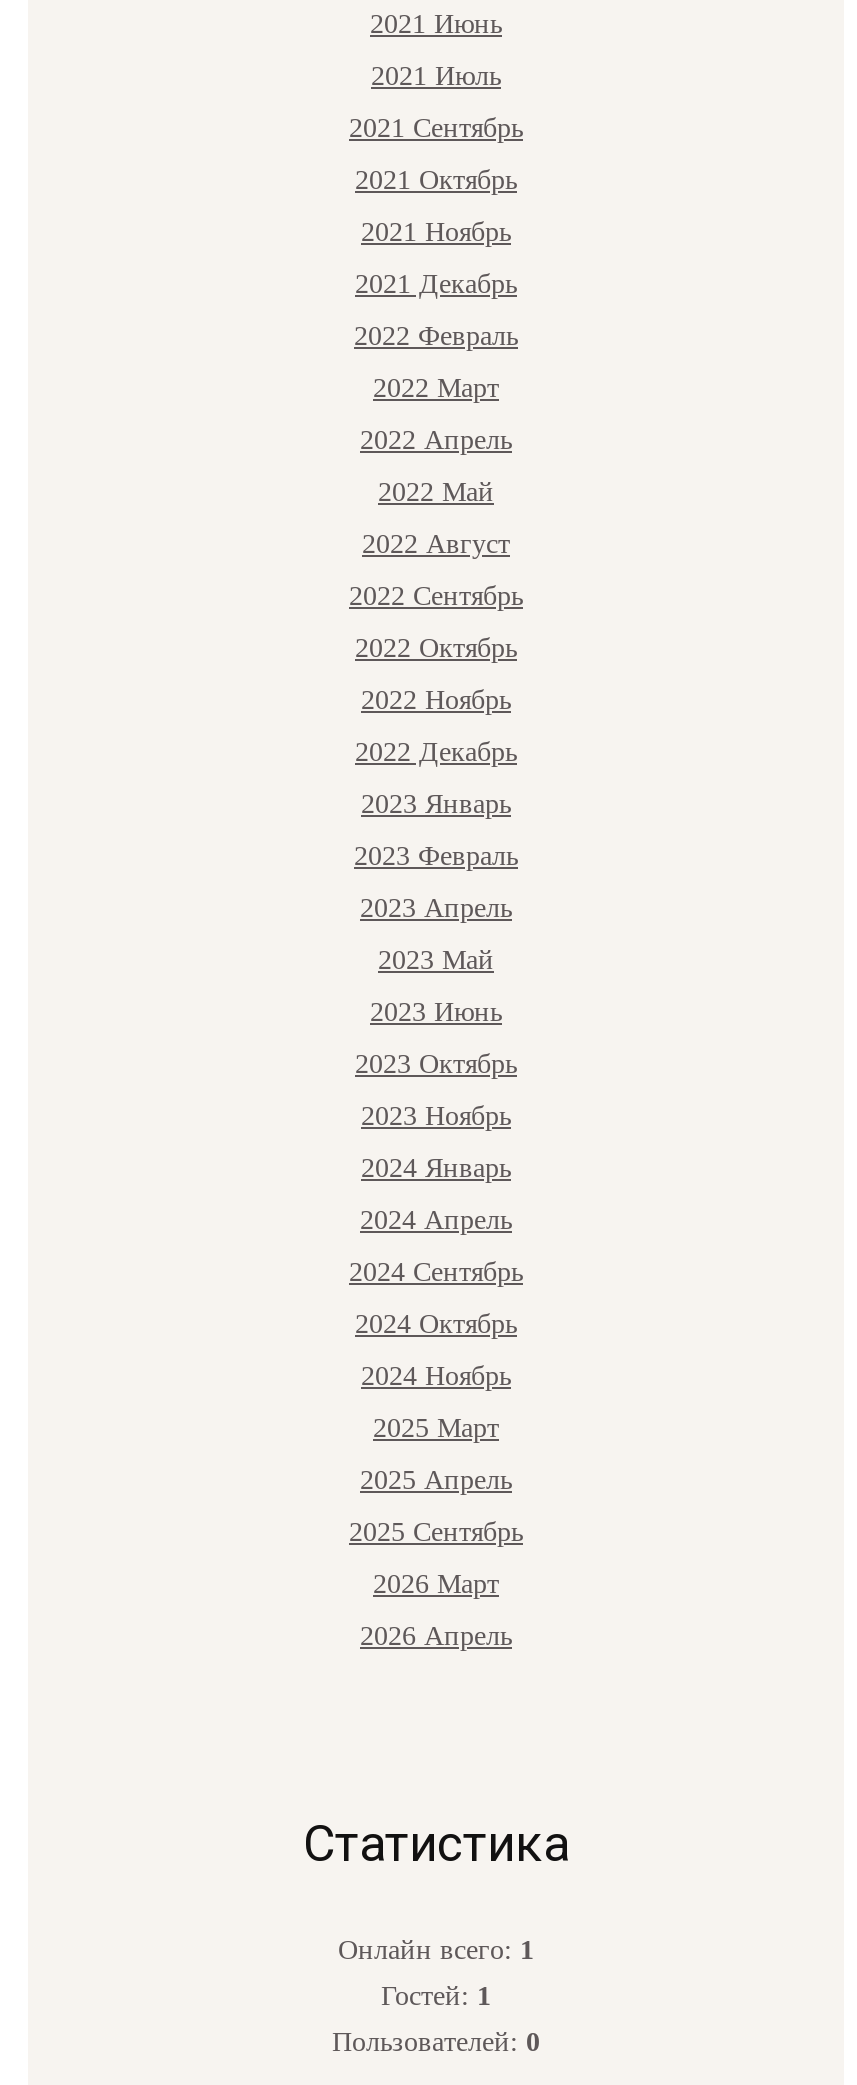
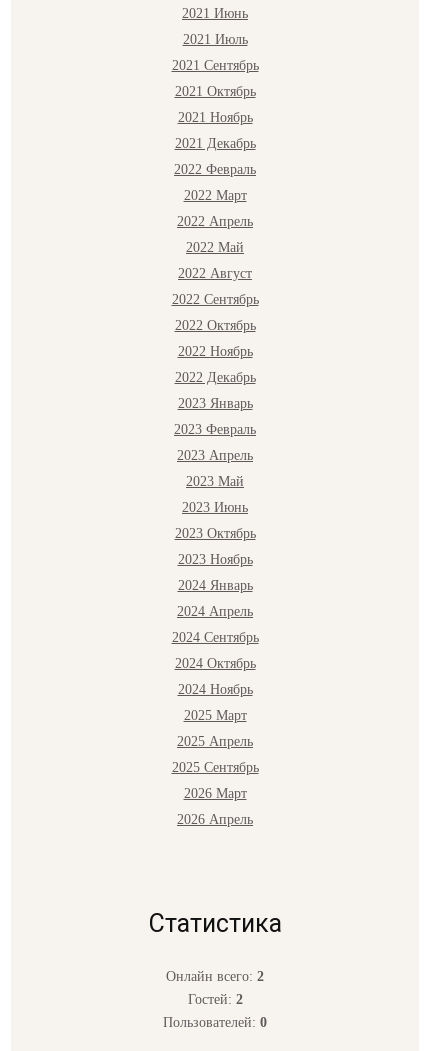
[338,1935,534,1965] Онлайн всего: 1 -> [166,969,264,984] Онлайн всего: 2
[381,1981,491,2011] Гостей: 1 -> [187,992,242,1007] Гостей: 2

